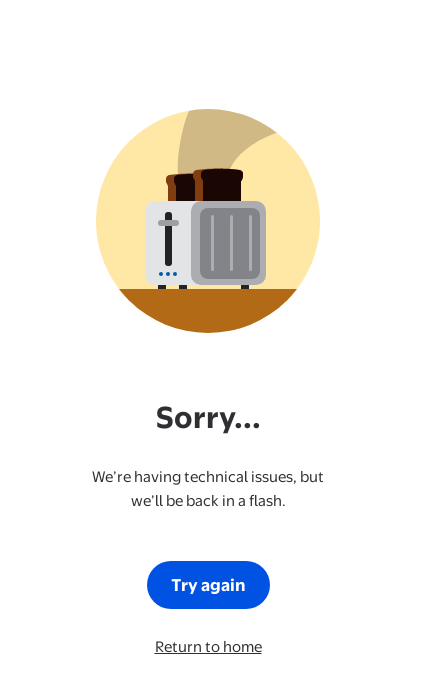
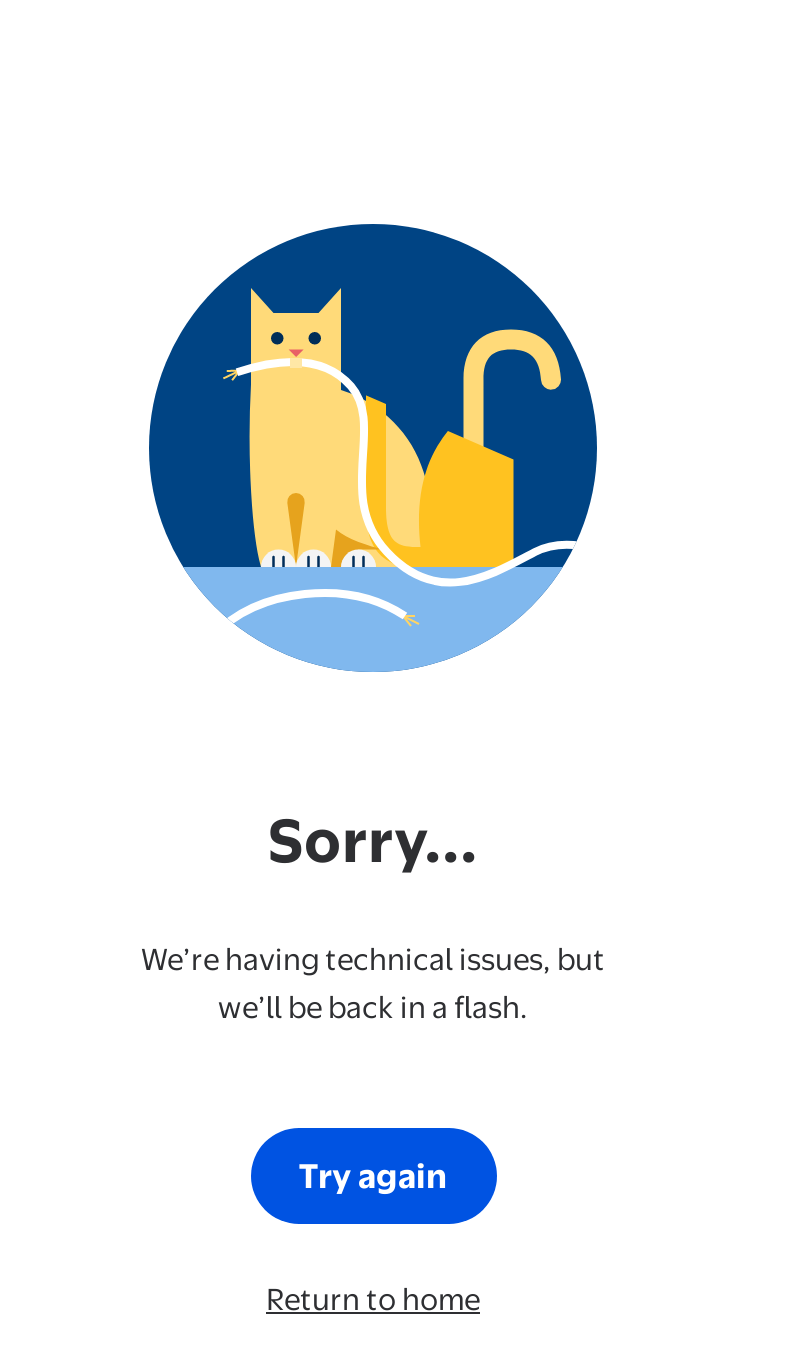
[96,109,320,334] [image] -> [147,222,599,674] [image]

